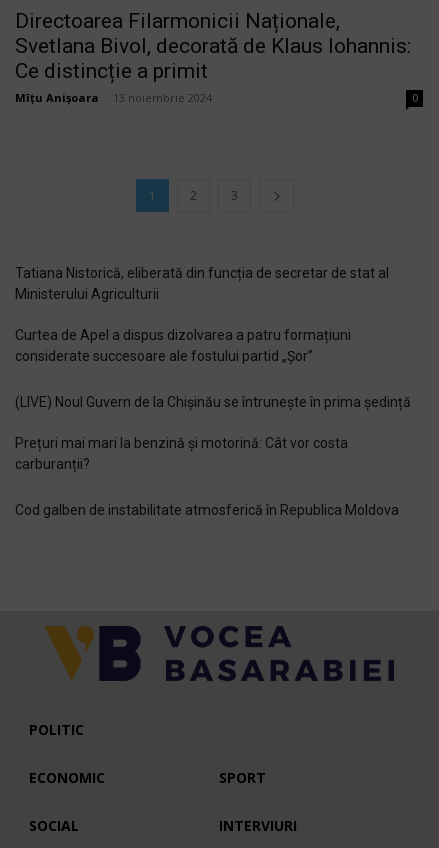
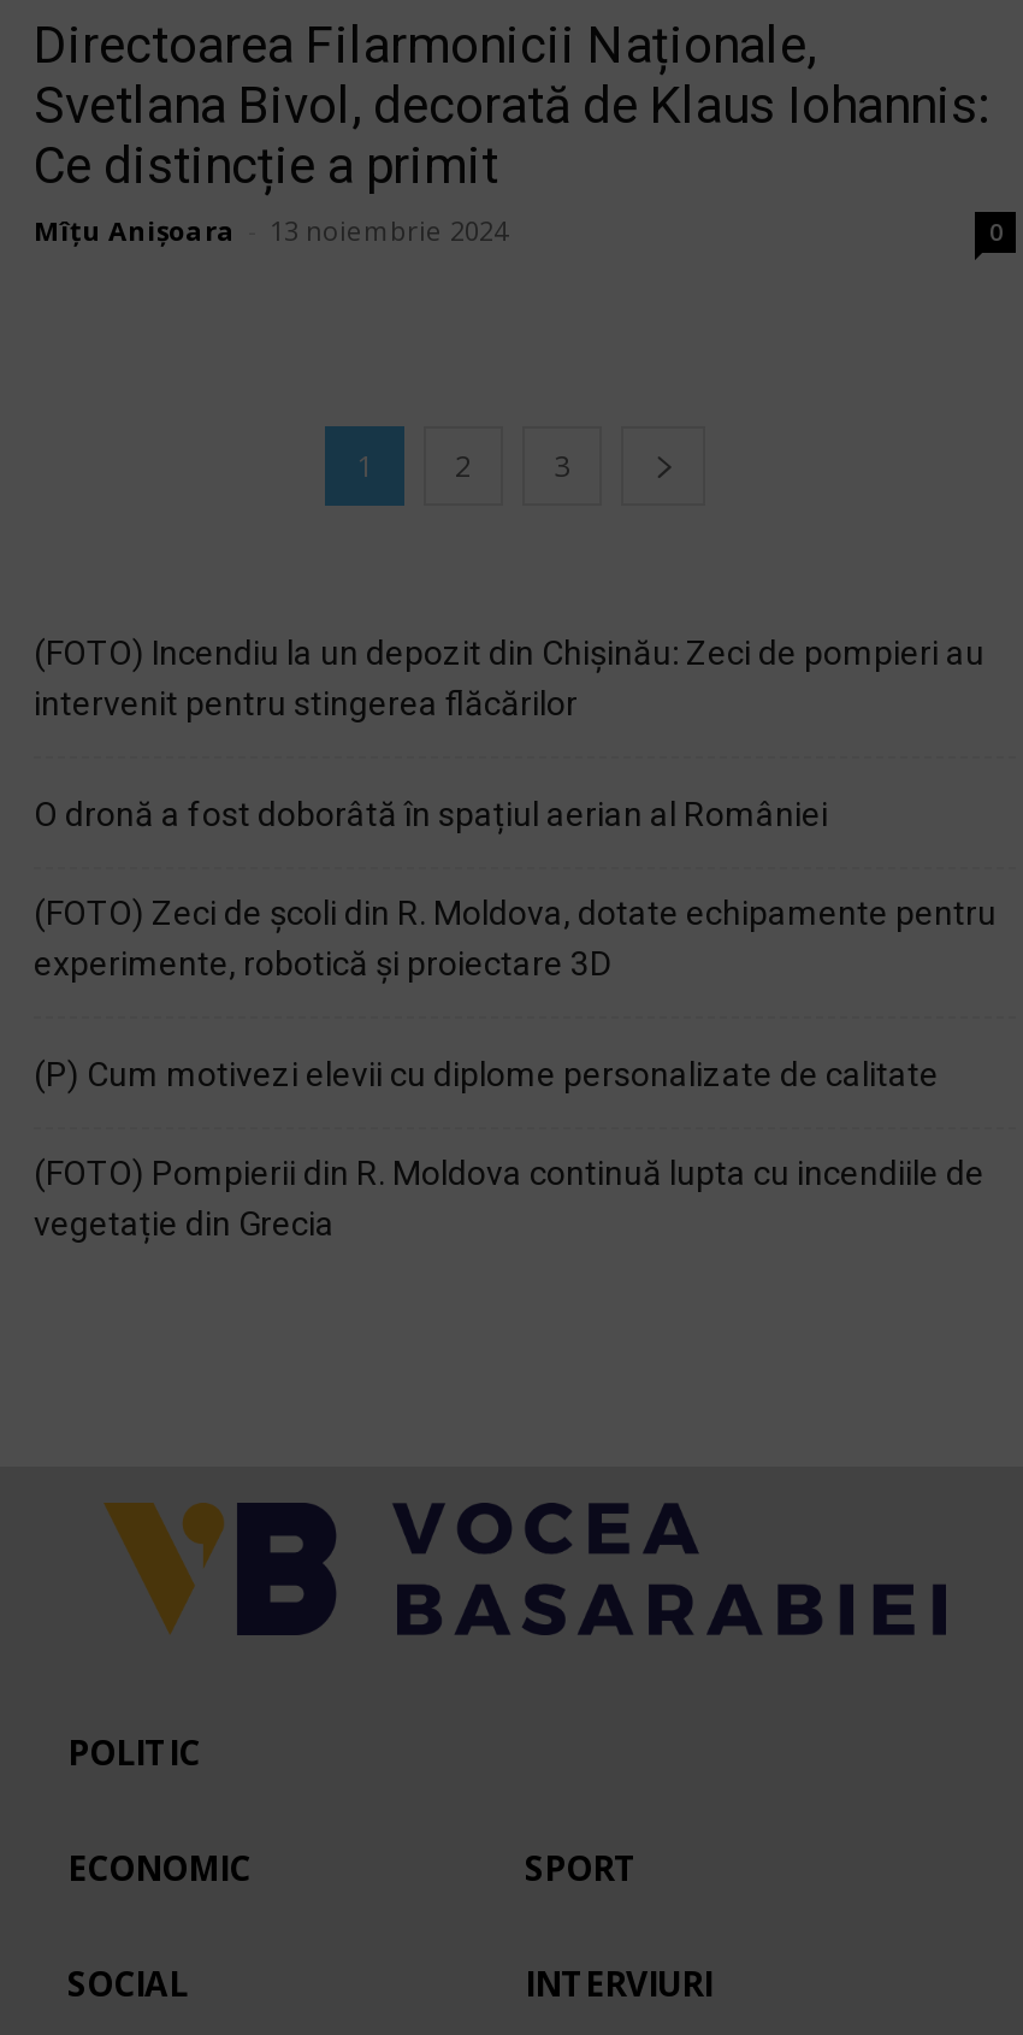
[15,265,389,302] Tatiana Nistorică, eliberată din funcția de secretar de stat al | Ministerului Agriculturii -> [34,633,984,722] (FOTO) Incendiu la un depozit din Chișinău: Zeci de pompieri au | intervenit pentru stingerea flăcărilor
[15,327,351,364] Curtea de Apel a dispus dizolvarea a patru formațiuni | considerate succesoare ale fostului partid „Șor” -> [34,794,828,833] O dronă a fost doborâtă în spațiul aerian al României
[15,394,411,410] (LIVE) Noul Guvern de la Chișinău se întrunește în prima ședință -> [34,893,997,982] (FOTO) Zeci de școli din R. Moldova, dotate echipamente pentru | experimente, robotică și proiectare 3D
[15,435,348,472] Prețuri mai mari la benzină și motorină: Cât vor costa | carburanții? -> [34,1055,939,1093] (P) Cum motivezi elevii cu diplome personalizate de calitate
[15,502,399,518] Cod galben de instabilitate atmosferică în Republica Moldova -> [34,1153,984,1242] (FOTO) Pompierii din R. Moldova continuă lupta cu incendiile de | vegetație din Grecia

